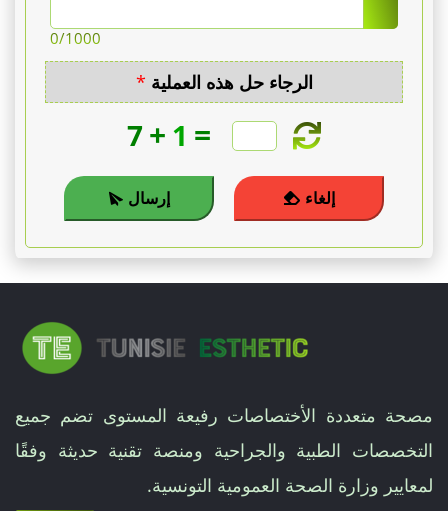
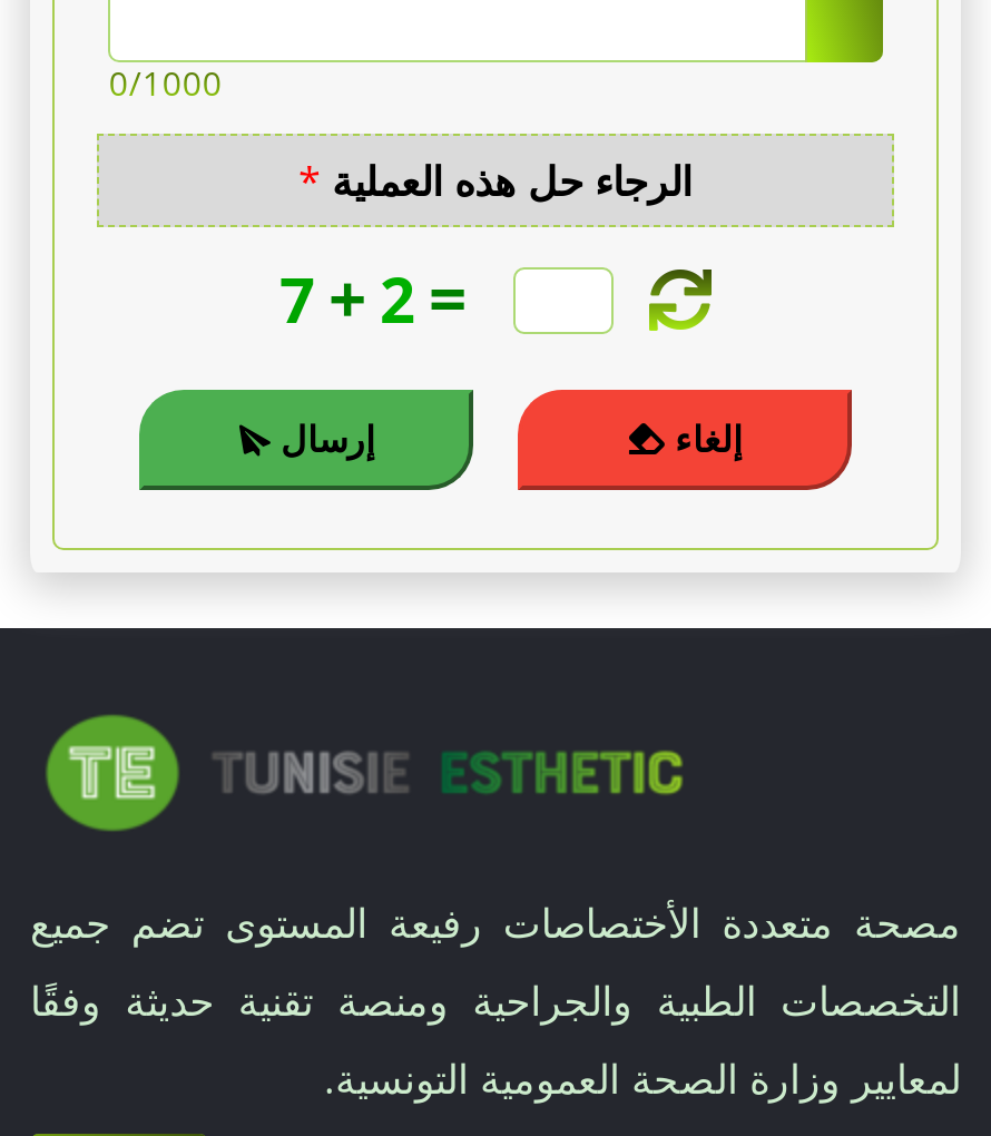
[127,113,211,154] 7 + 1 = -> [279,251,467,342] 7 + 2 =

